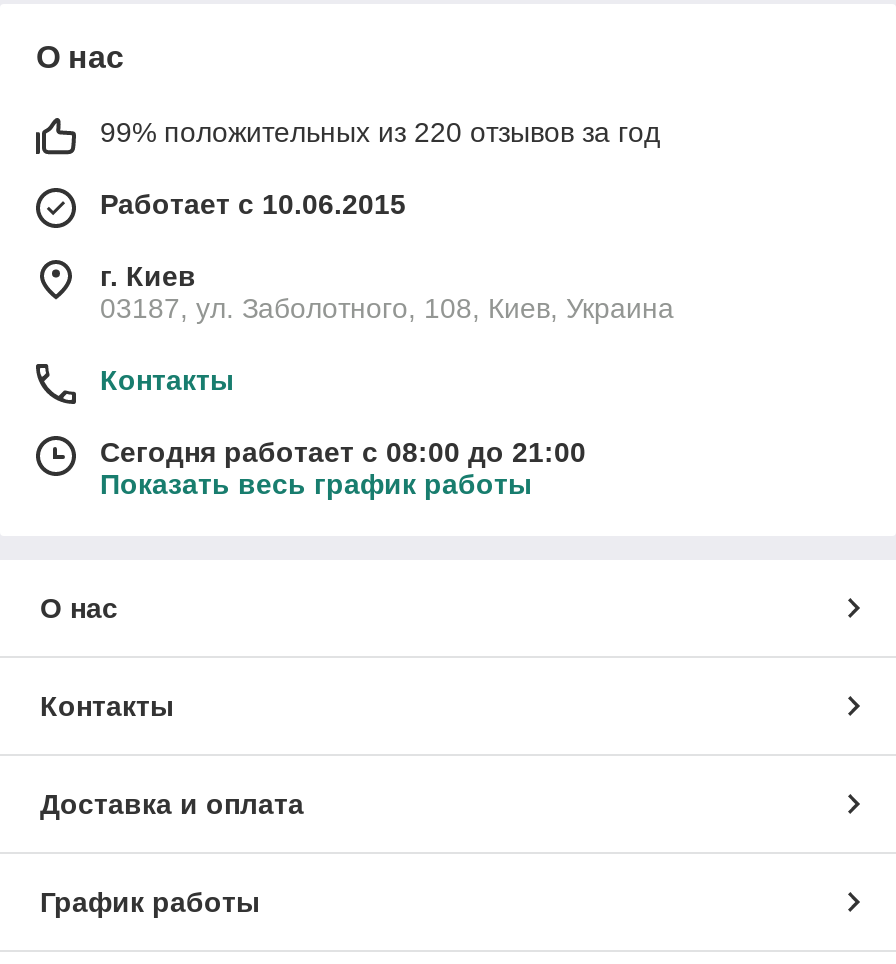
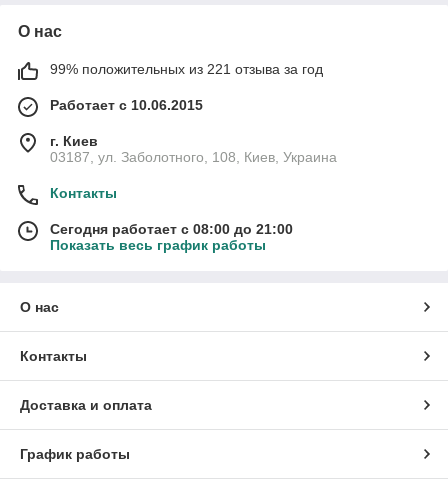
[100,116,660,148] 99% положительных из 220 отзывов за год -> [50,61,323,77] 99% положительных из 221 отзыва за год

